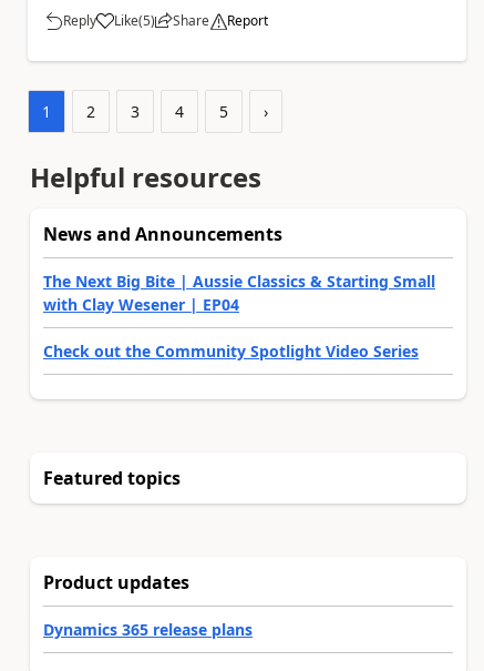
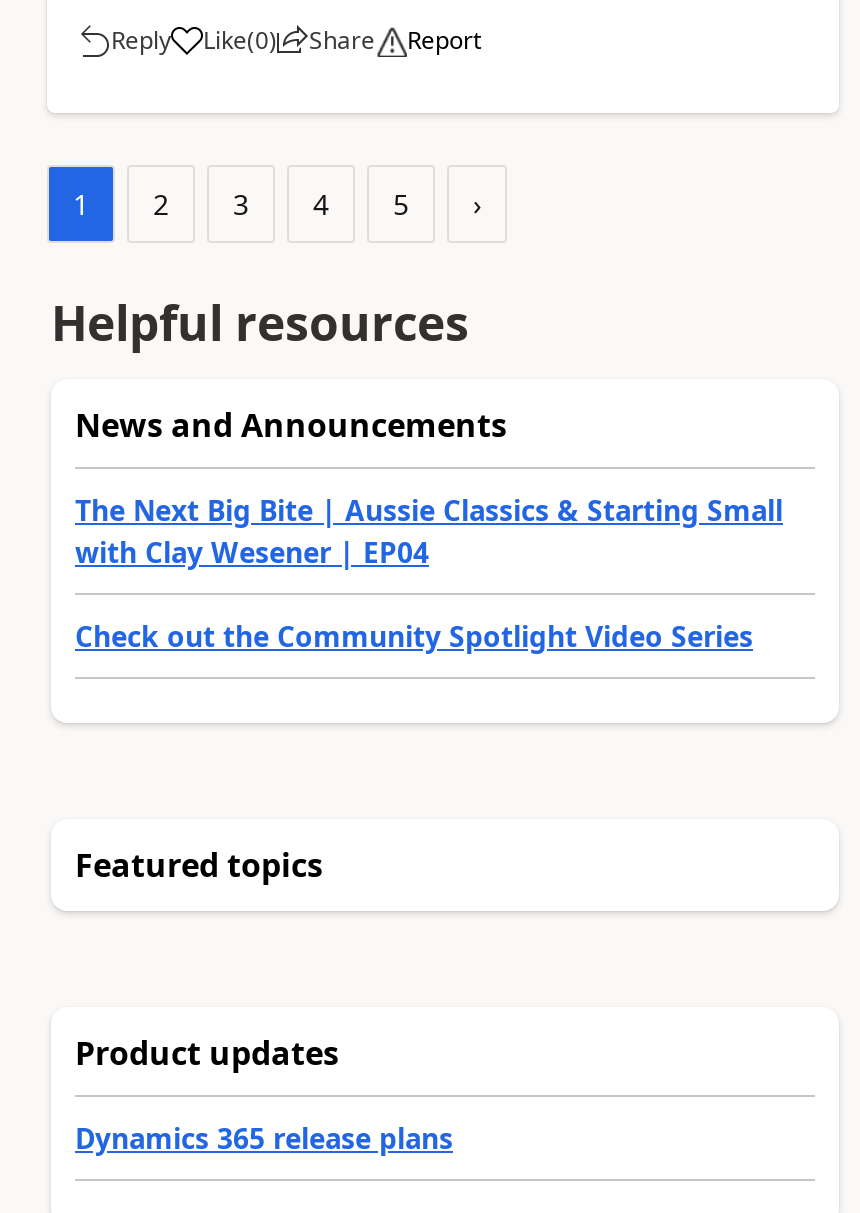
[138,11,155,30] (5) -> [247,23,277,57] (0)

